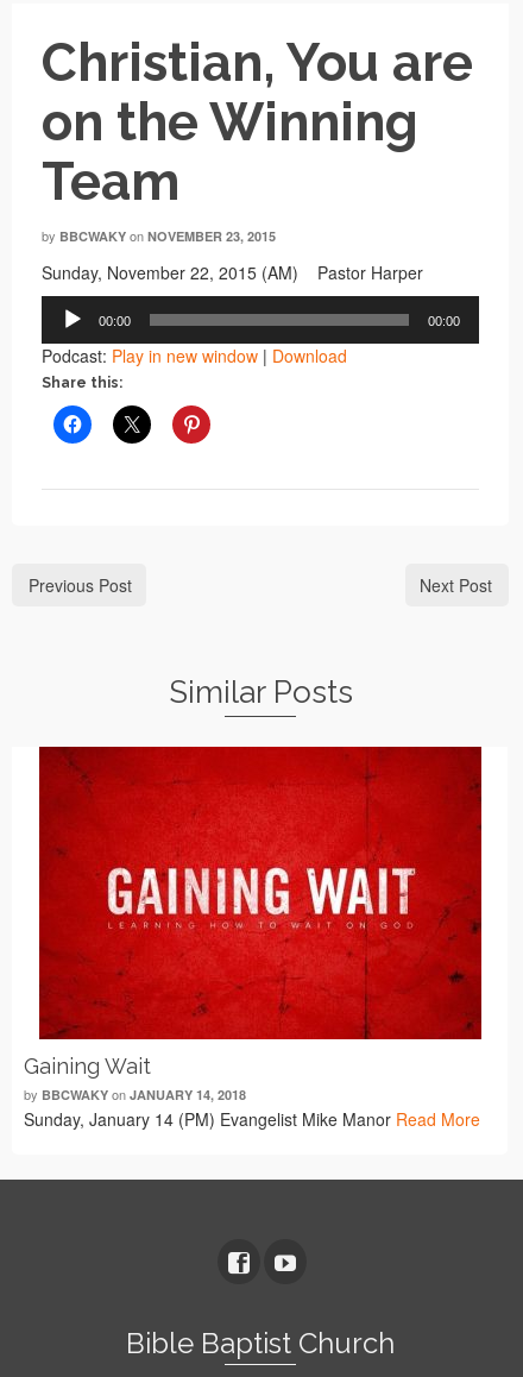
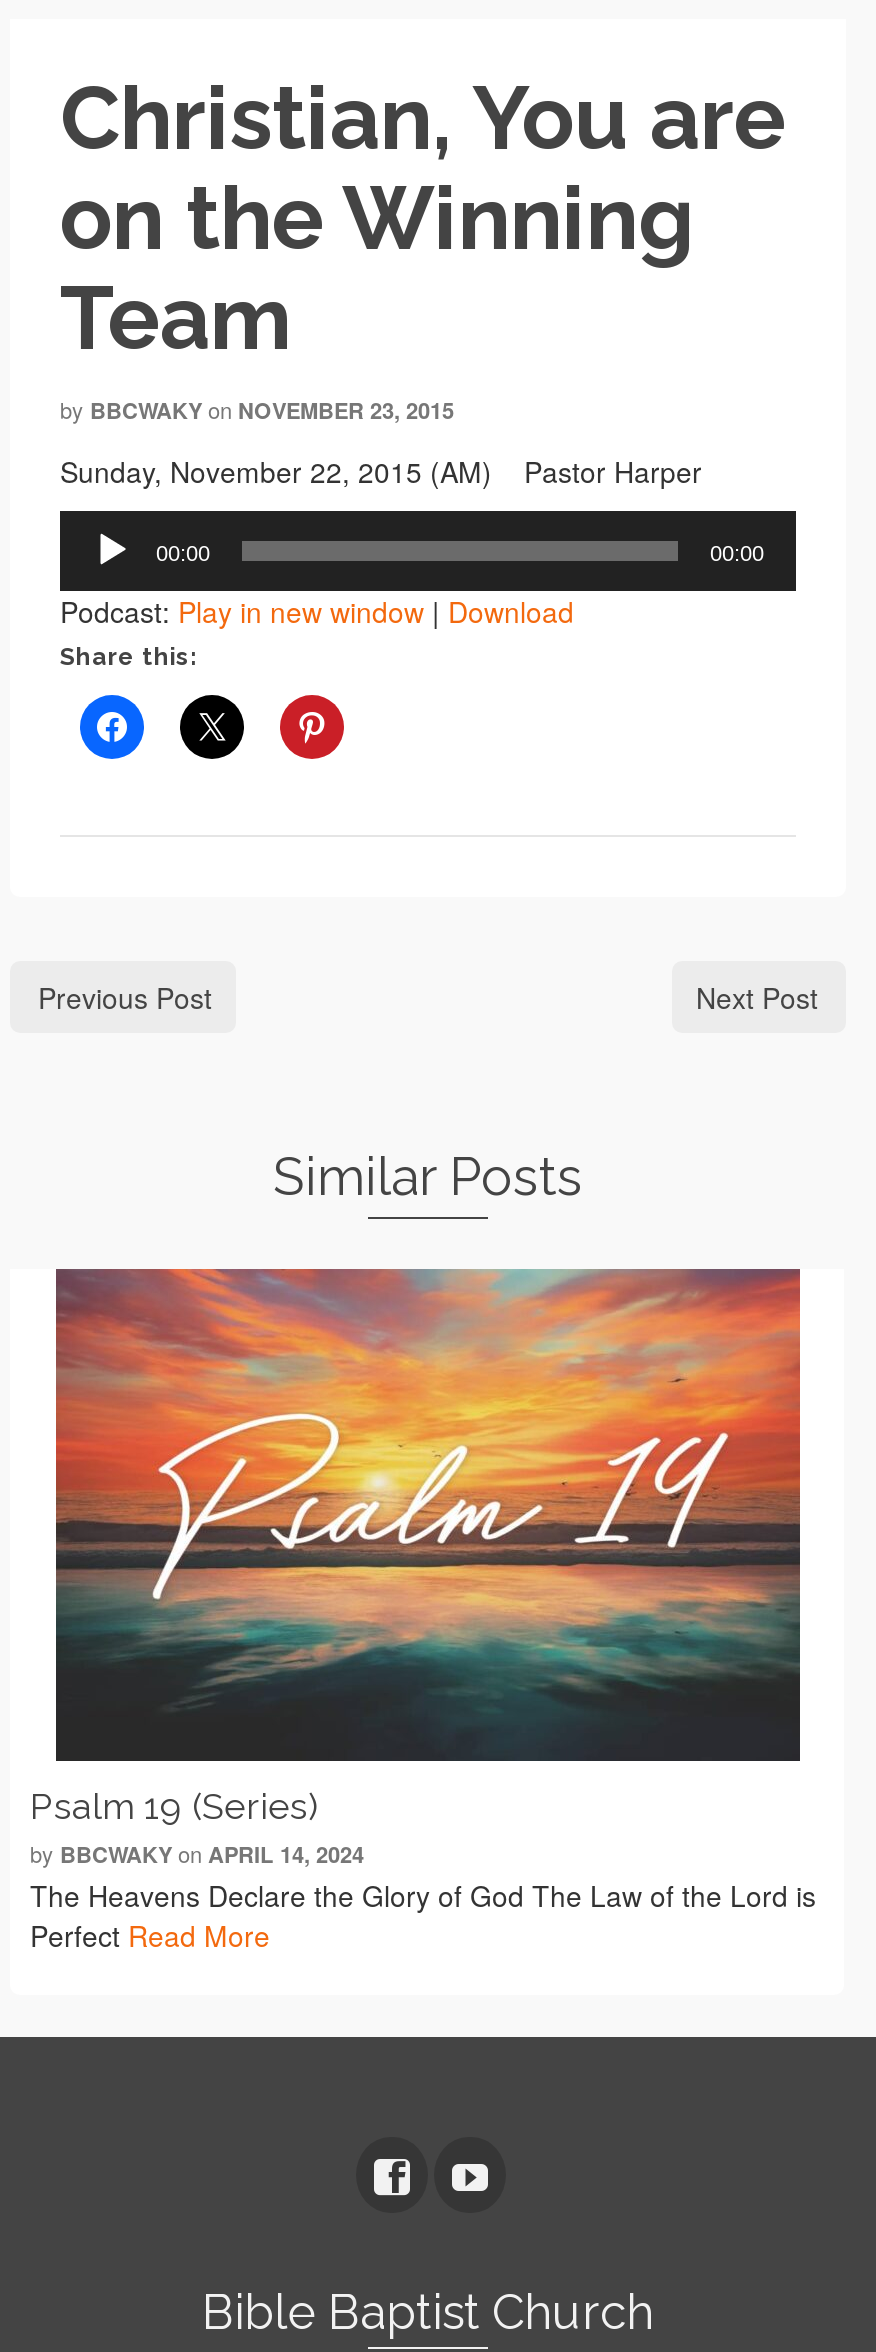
[24,746,483,1131] [image] | Gaining Wait | by BBCWAKY on JANUARY 14, 2018 | Sunday, January 14 (PM) Evangelist Mike Manor Read More -> [30,1267,816,1955] [image] | Psalm 19 (Series) | by BBCWAKY on APRIL 14, 2024 | The Heavens Declare the Glory of God The Law of the Lord is | Perfect Read More

